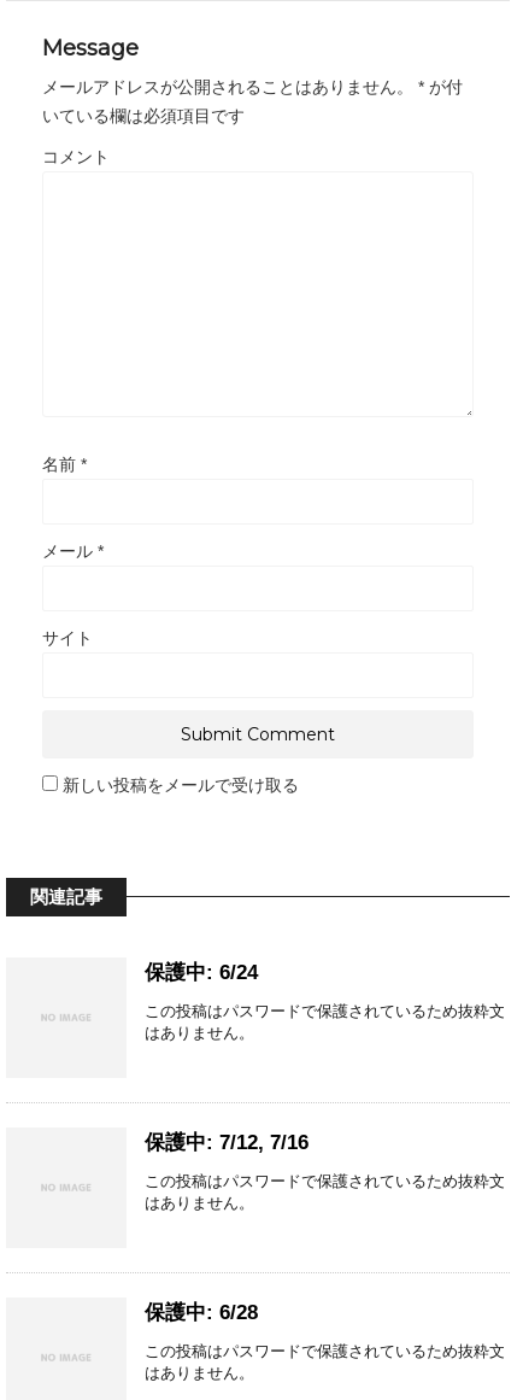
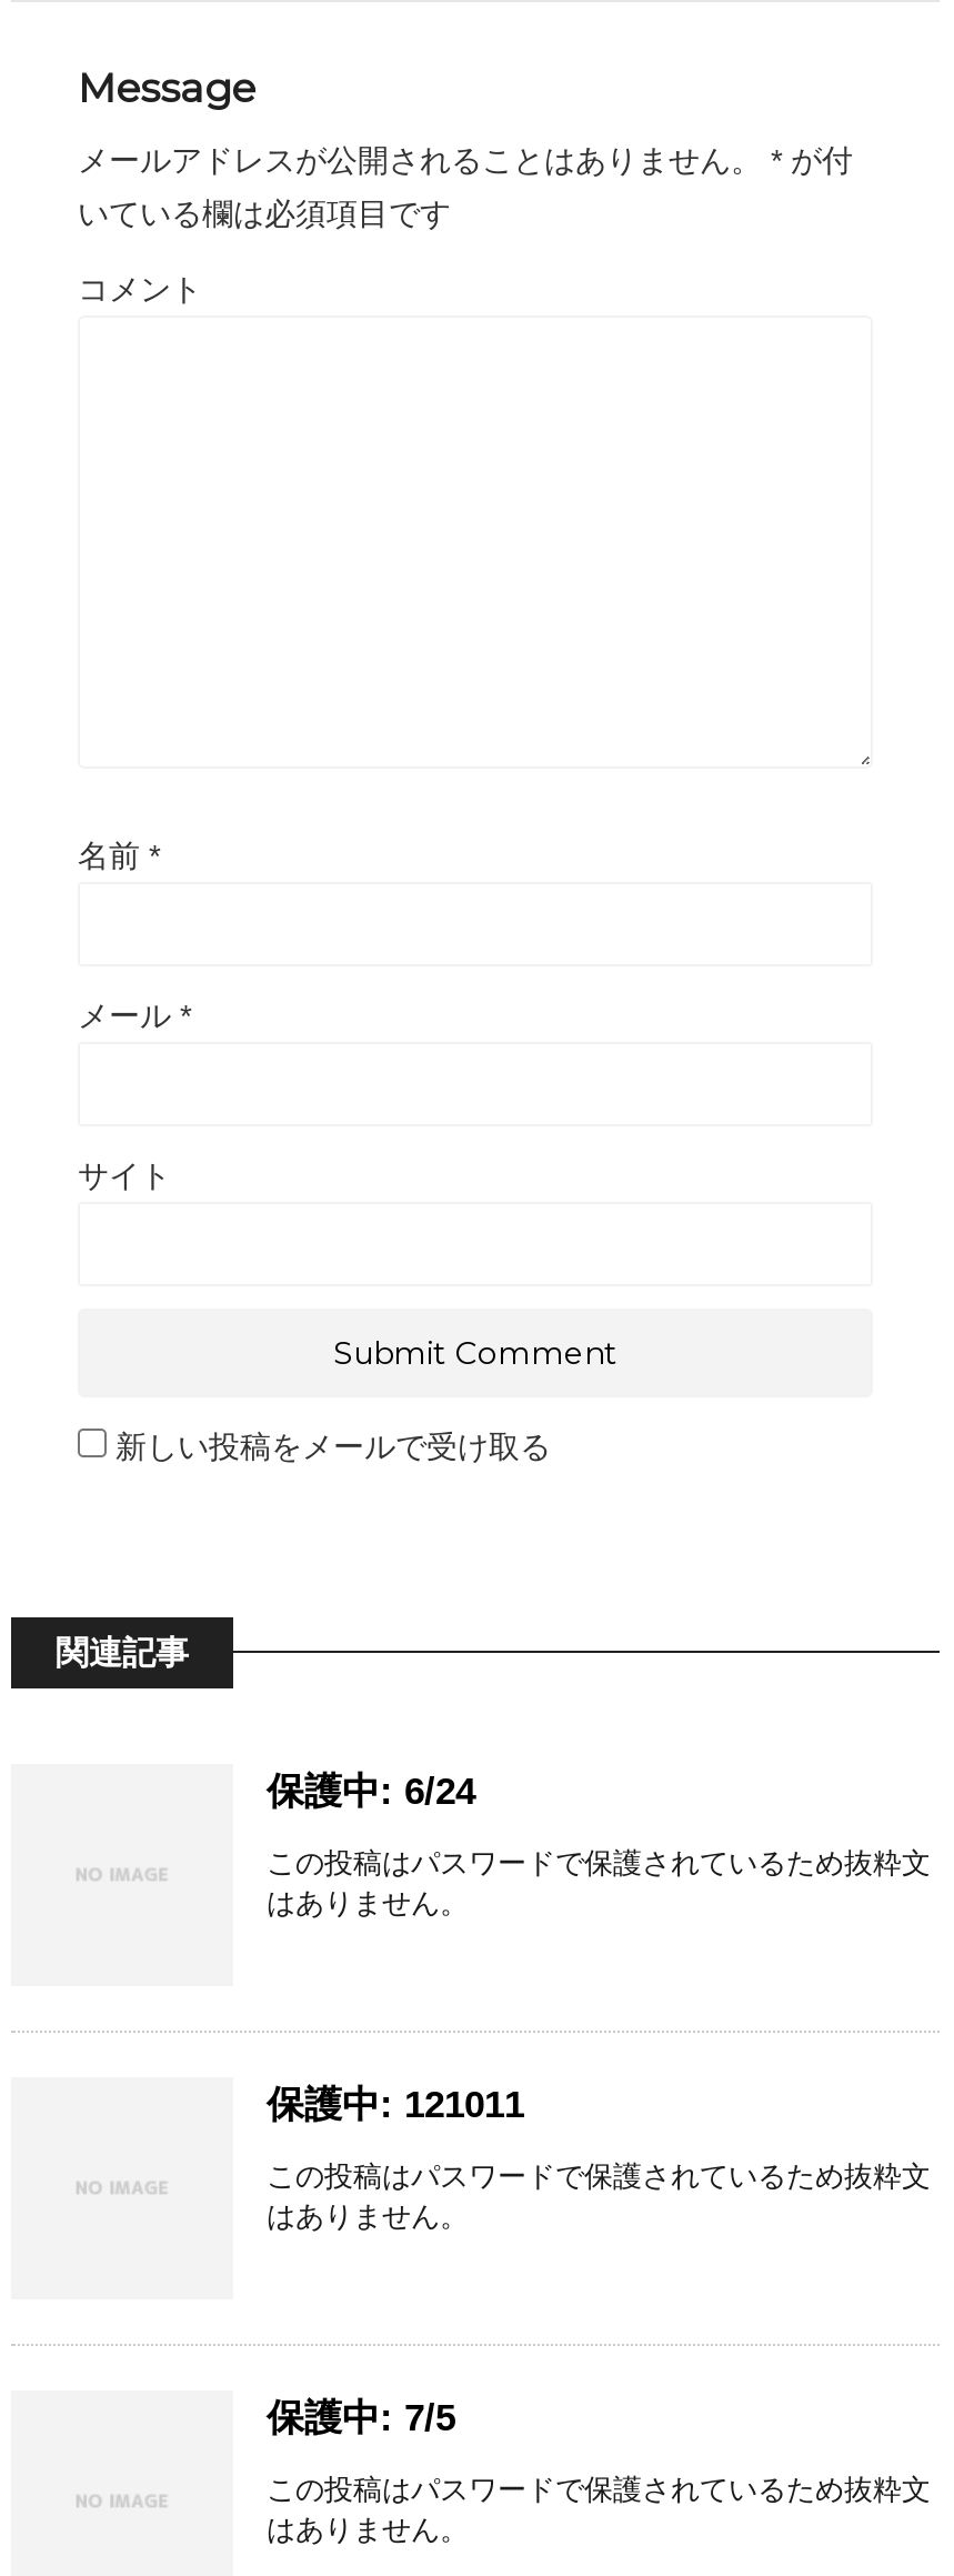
[145,1131,308,1154] 保護中: 7/12, 7/16 -> [267,2084,524,2126] 保護中: 121011
[145,1301,258,1324] 保護中: 6/28 -> [267,2397,455,2440] 保護中: 7/5

